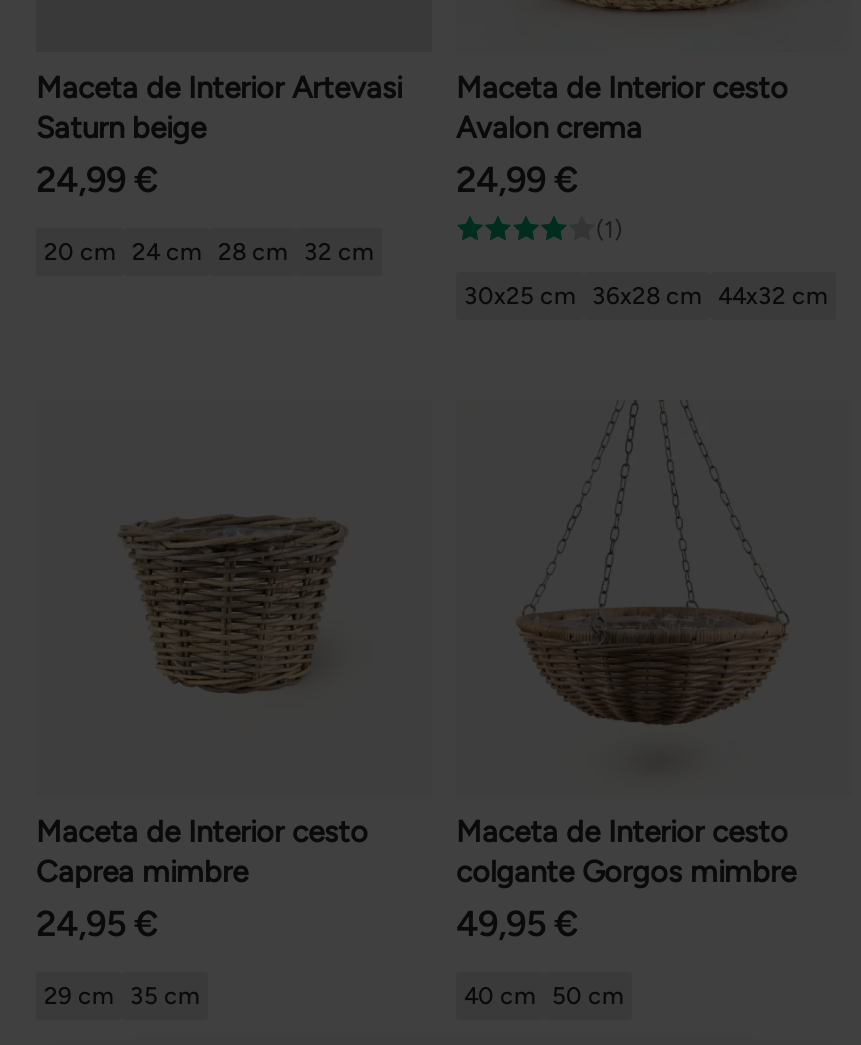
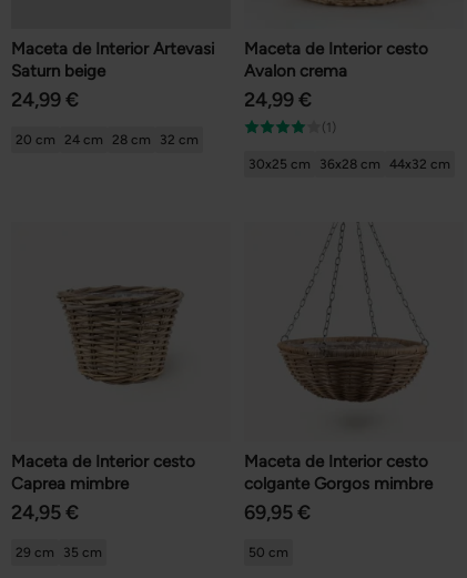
[456,901,578,945] 49,95 € -> [244,500,311,524] 69,95 €
[464,981,624,1009] 40 cm 50 cm -> [248,544,288,560] 50 cm

